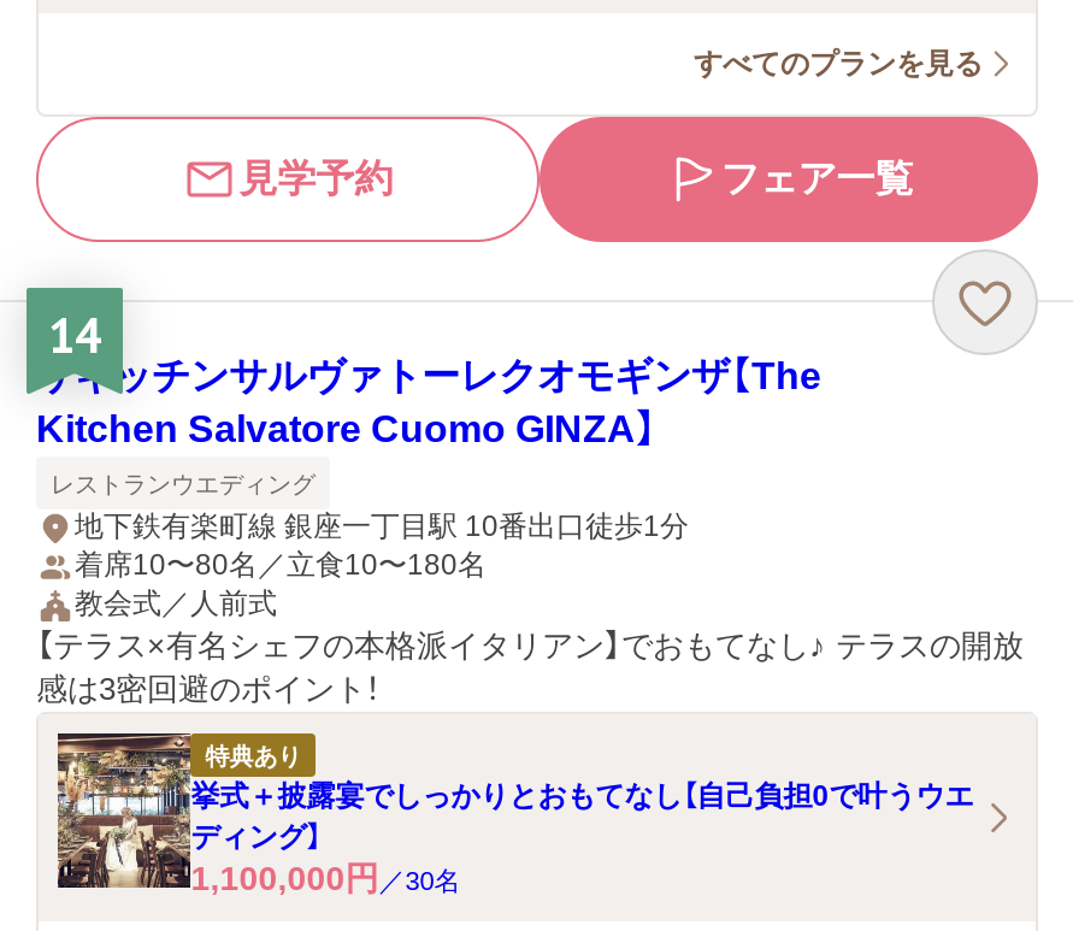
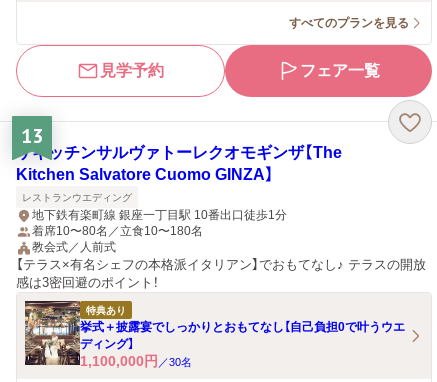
[48,305,101,367] 14 -> [21,123,43,149] 13

